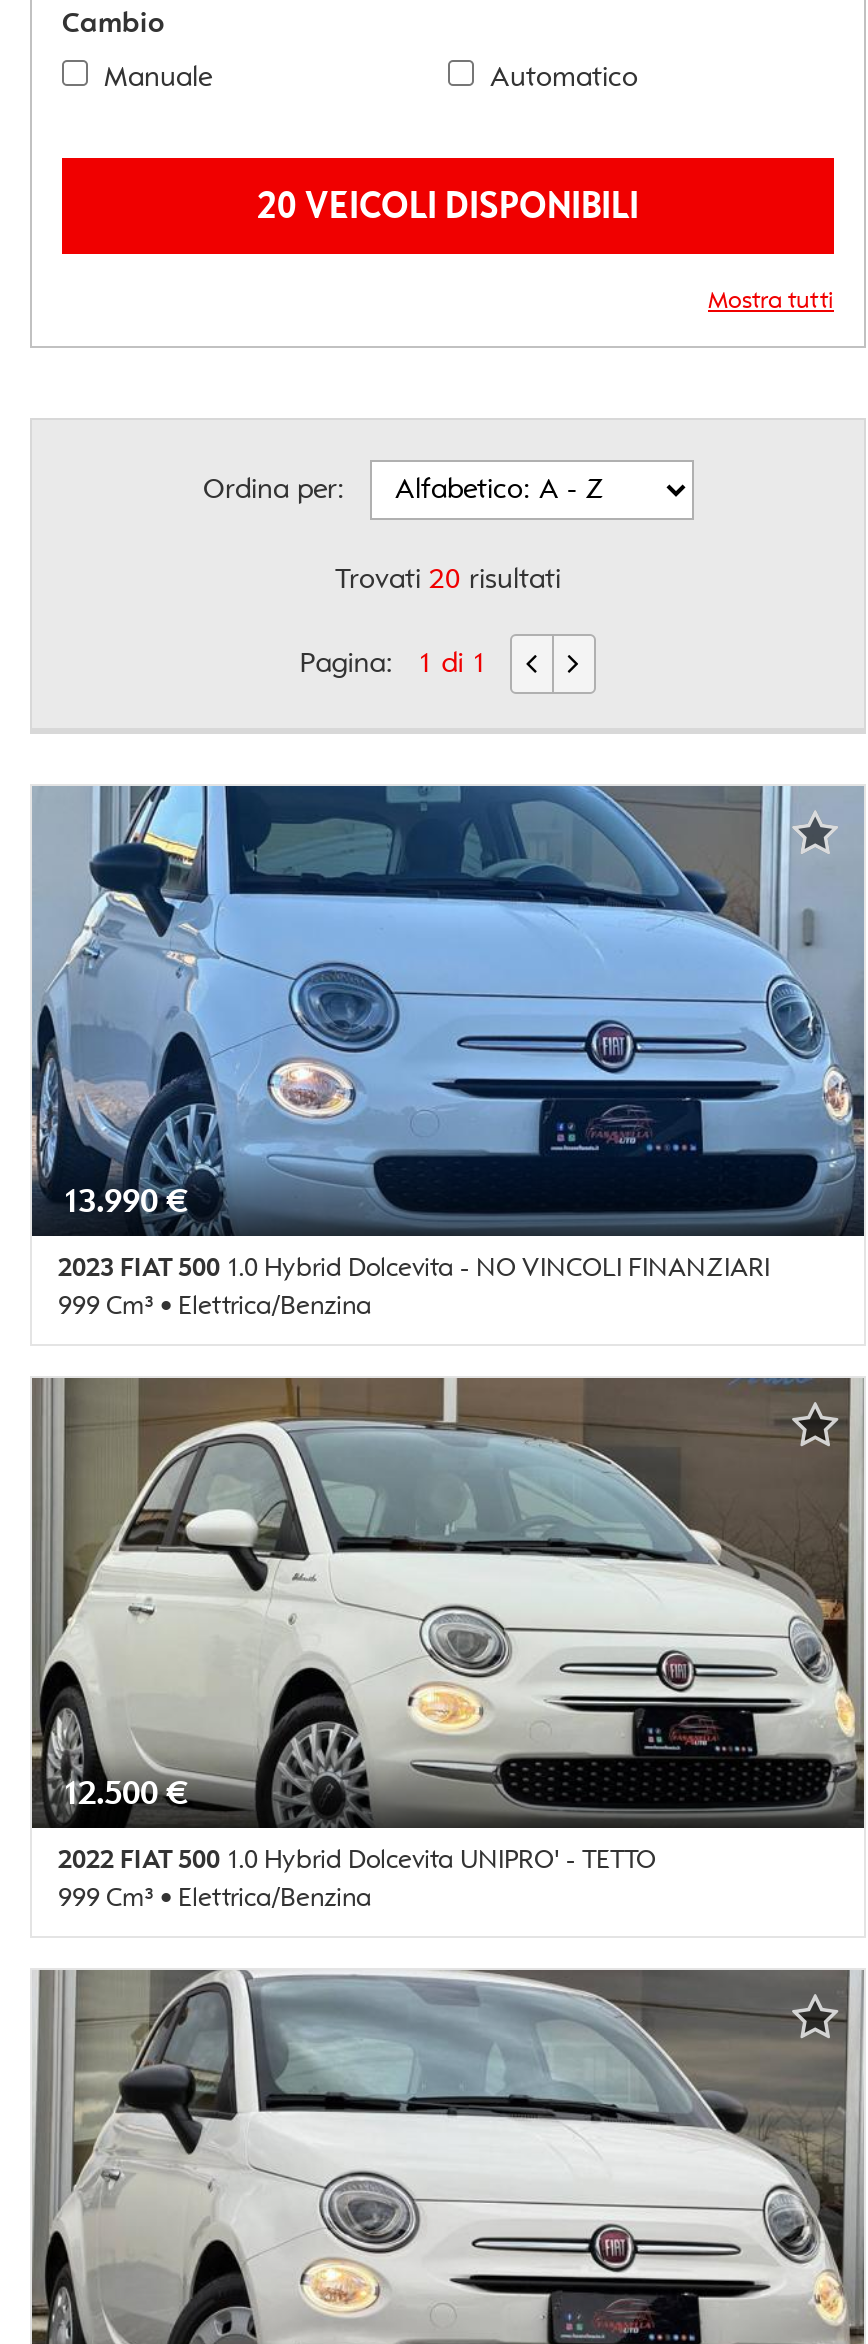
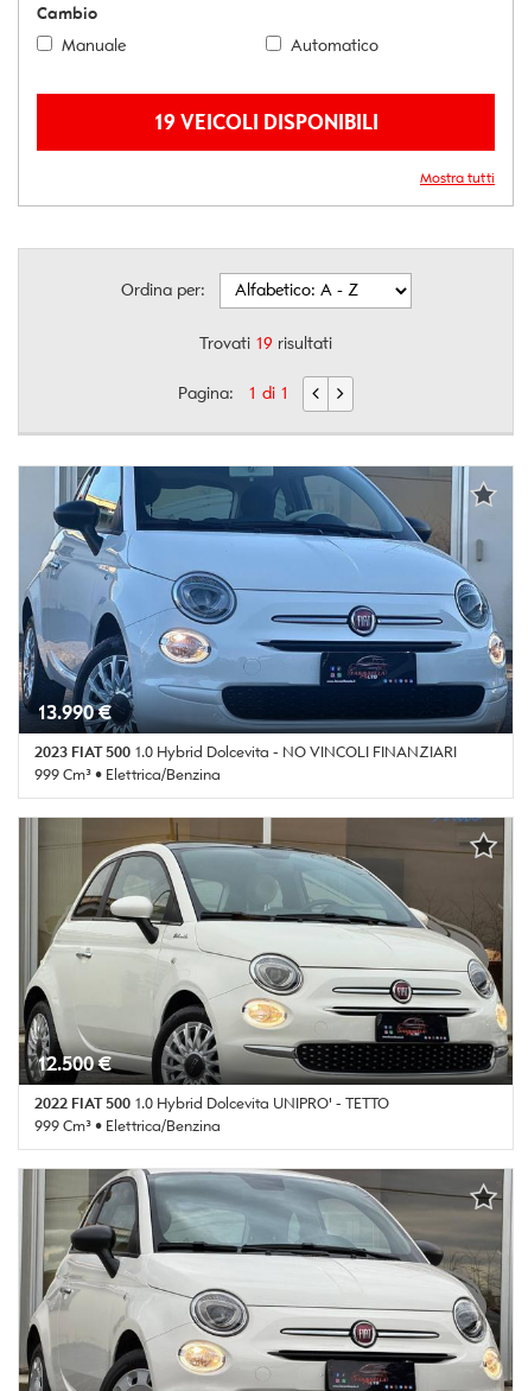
[257,182,639,228] 20 VEICOLI DISPONIBILI -> [154,108,378,135] 19 VEICOLI DISPONIBILI
[335,562,561,596] Trovati 20 risultati -> [199,334,332,354] Trovati 19 risultati

